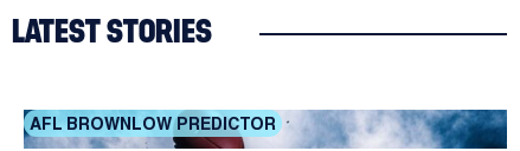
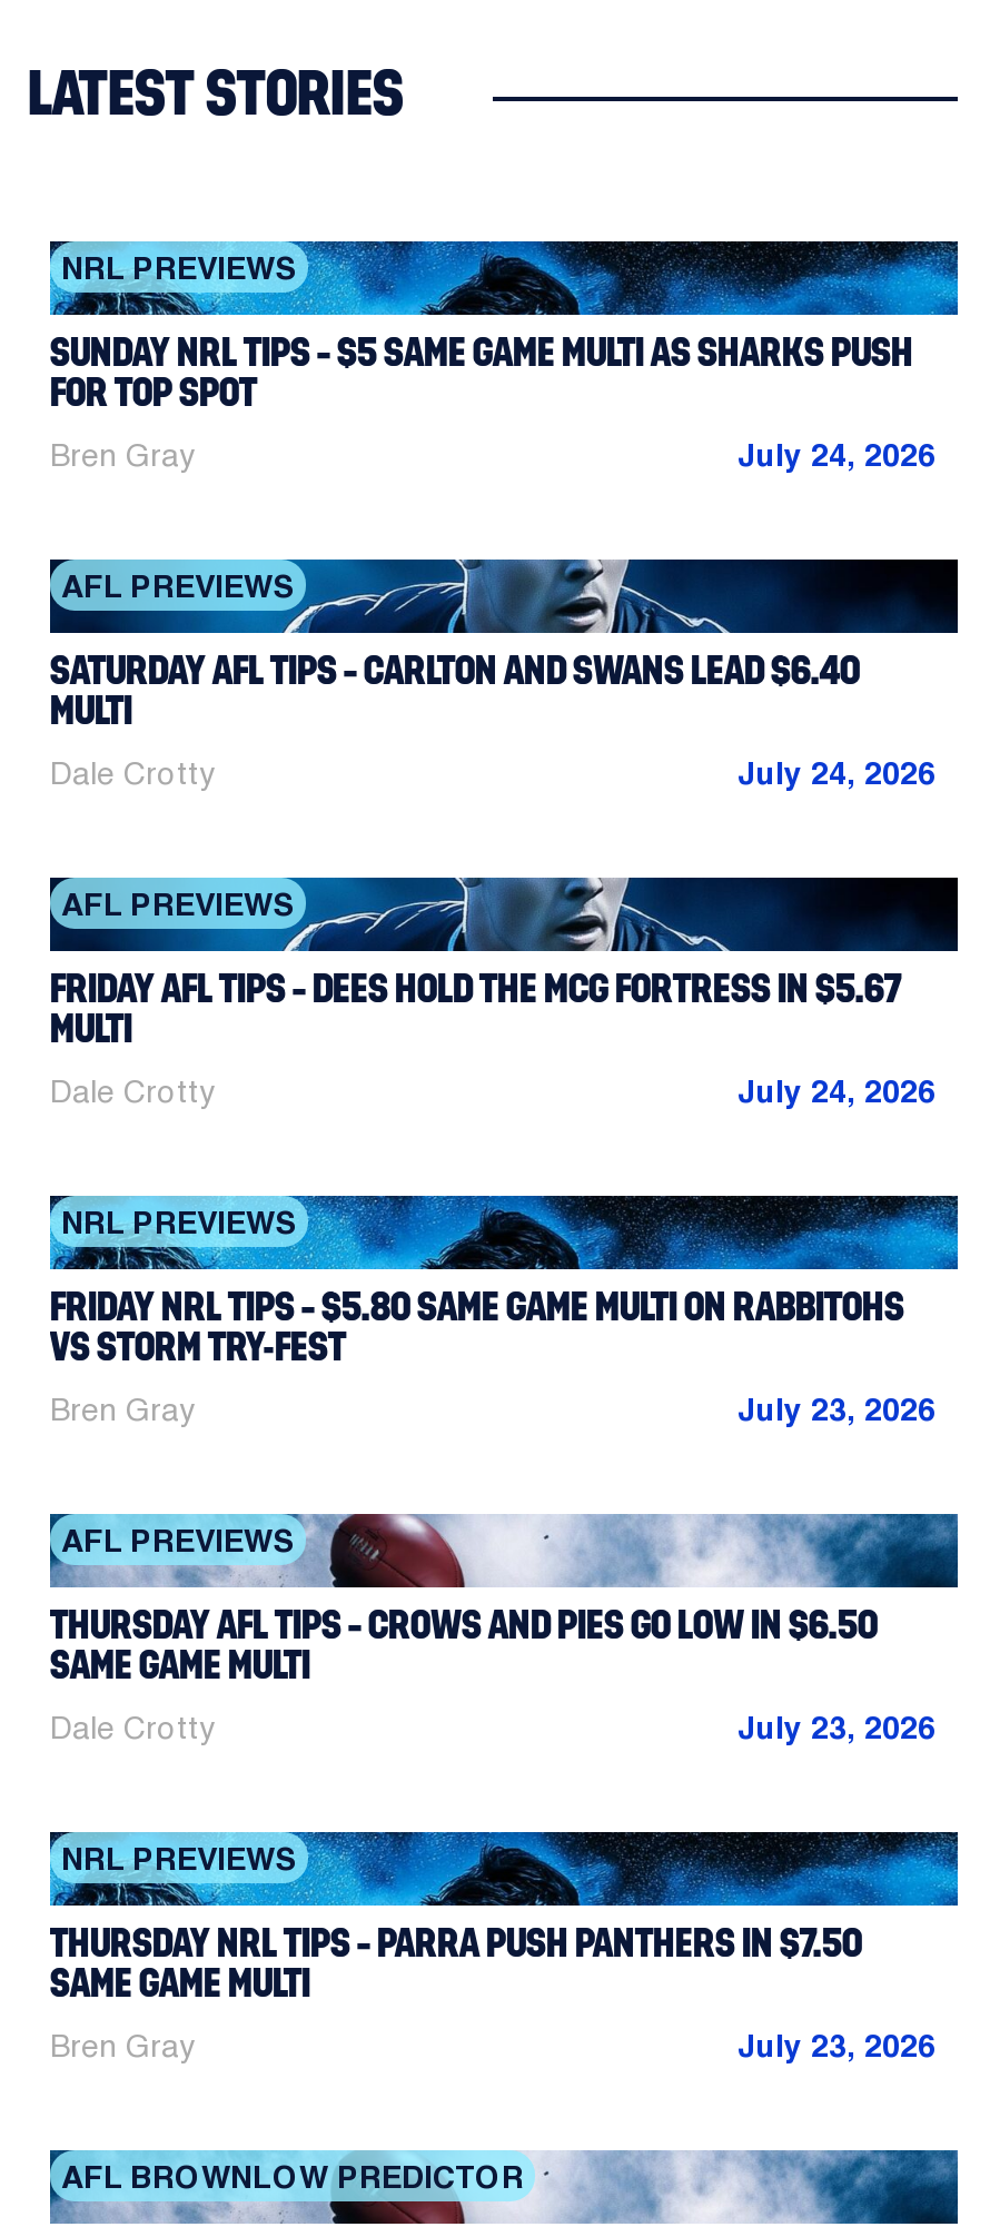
none -> [50,247,935,2063] NRL PREVIEWS | SUNDAY NRL TIPS – $5 SAME GAME MULTI AS SHARKS PUSH | FOR TOP SPOT | Bren Gray | July 24, 2026 | AFL PREVIEWS | SATURDAY AFL TIPS – CARLTON AND SWANS LEAD $6.40 | MULTI | Dale Crotty | July 24, 2026 | AFL PREVIEWS | FRIDAY AFL TIPS – DEES HOLD THE MCG FORTRESS IN $5.67 | MULTI | Dale Crotty | July 24, 2026 | NRL PREVIEWS | FRIDAY NRL TIPS – $5.80 SAME GAME MULTI ON RABBITOHS | VS STORM TRY-FEST | Bren Gray | July 23, 2026 | AFL PREVIEWS | THURSDAY AFL TIPS – CROWS AND PIES GO LOW IN $6.50 | SAME GAME MULTI | Dale Crotty | July 23, 2026 | NRL PREVIEWS | THURSDAY NRL TIPS – PARRA PUSH PANTHERS IN $7.50 | SAME GAME MULTI | Bren Gray | July 23, 2026

